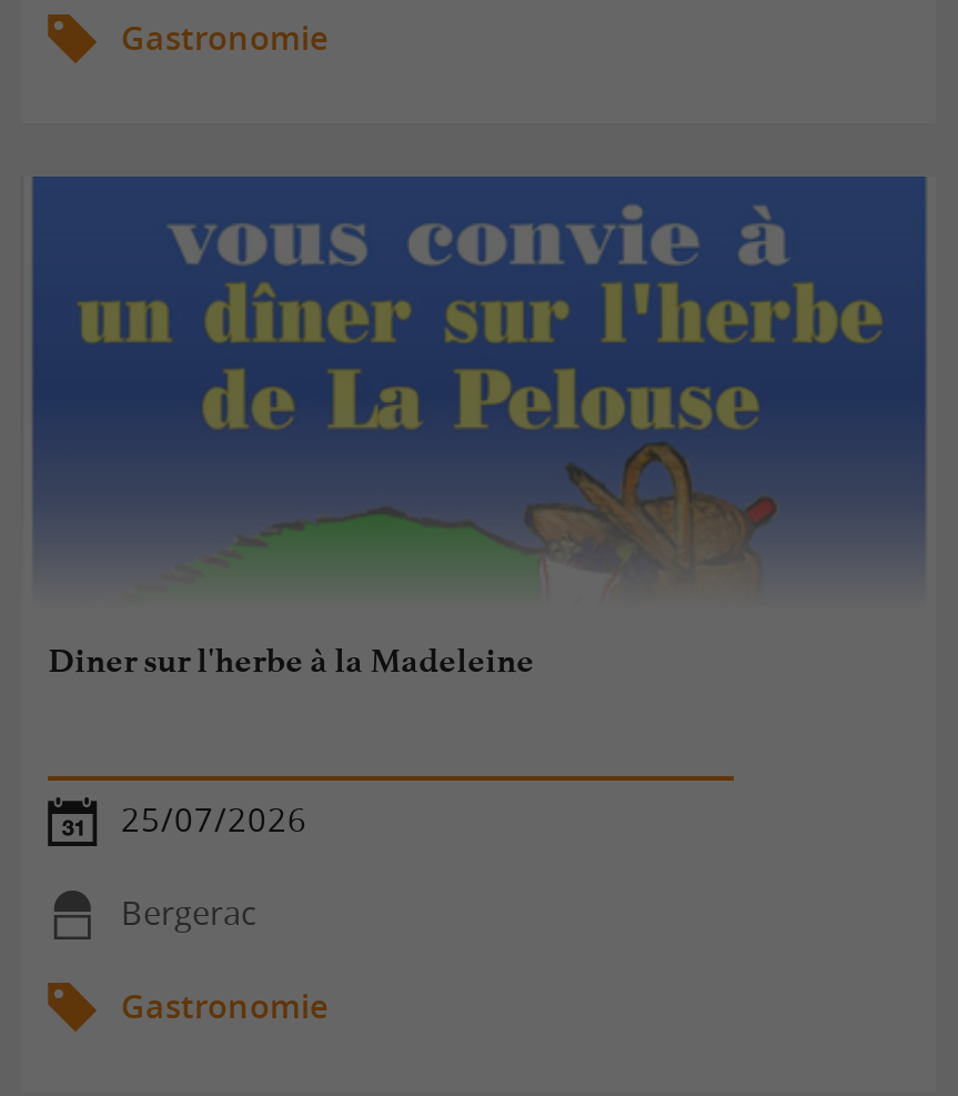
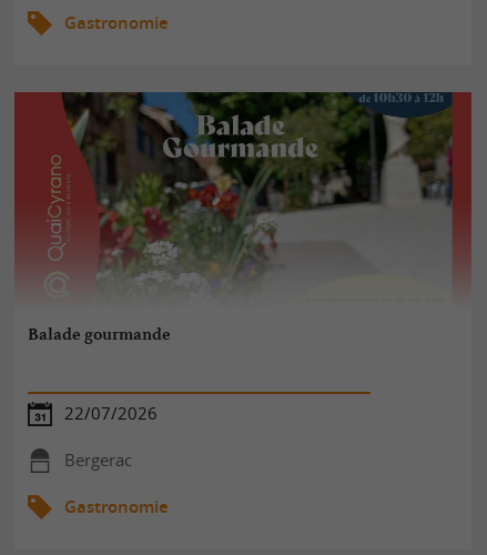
[21,174,936,681] [image] | Diner sur l'herbe à la Madeleine -> [13,91,473,344] [image] | Balade gourmande
[121,798,307,840] 25/07/2026 -> [64,403,158,424] 22/07/2026

